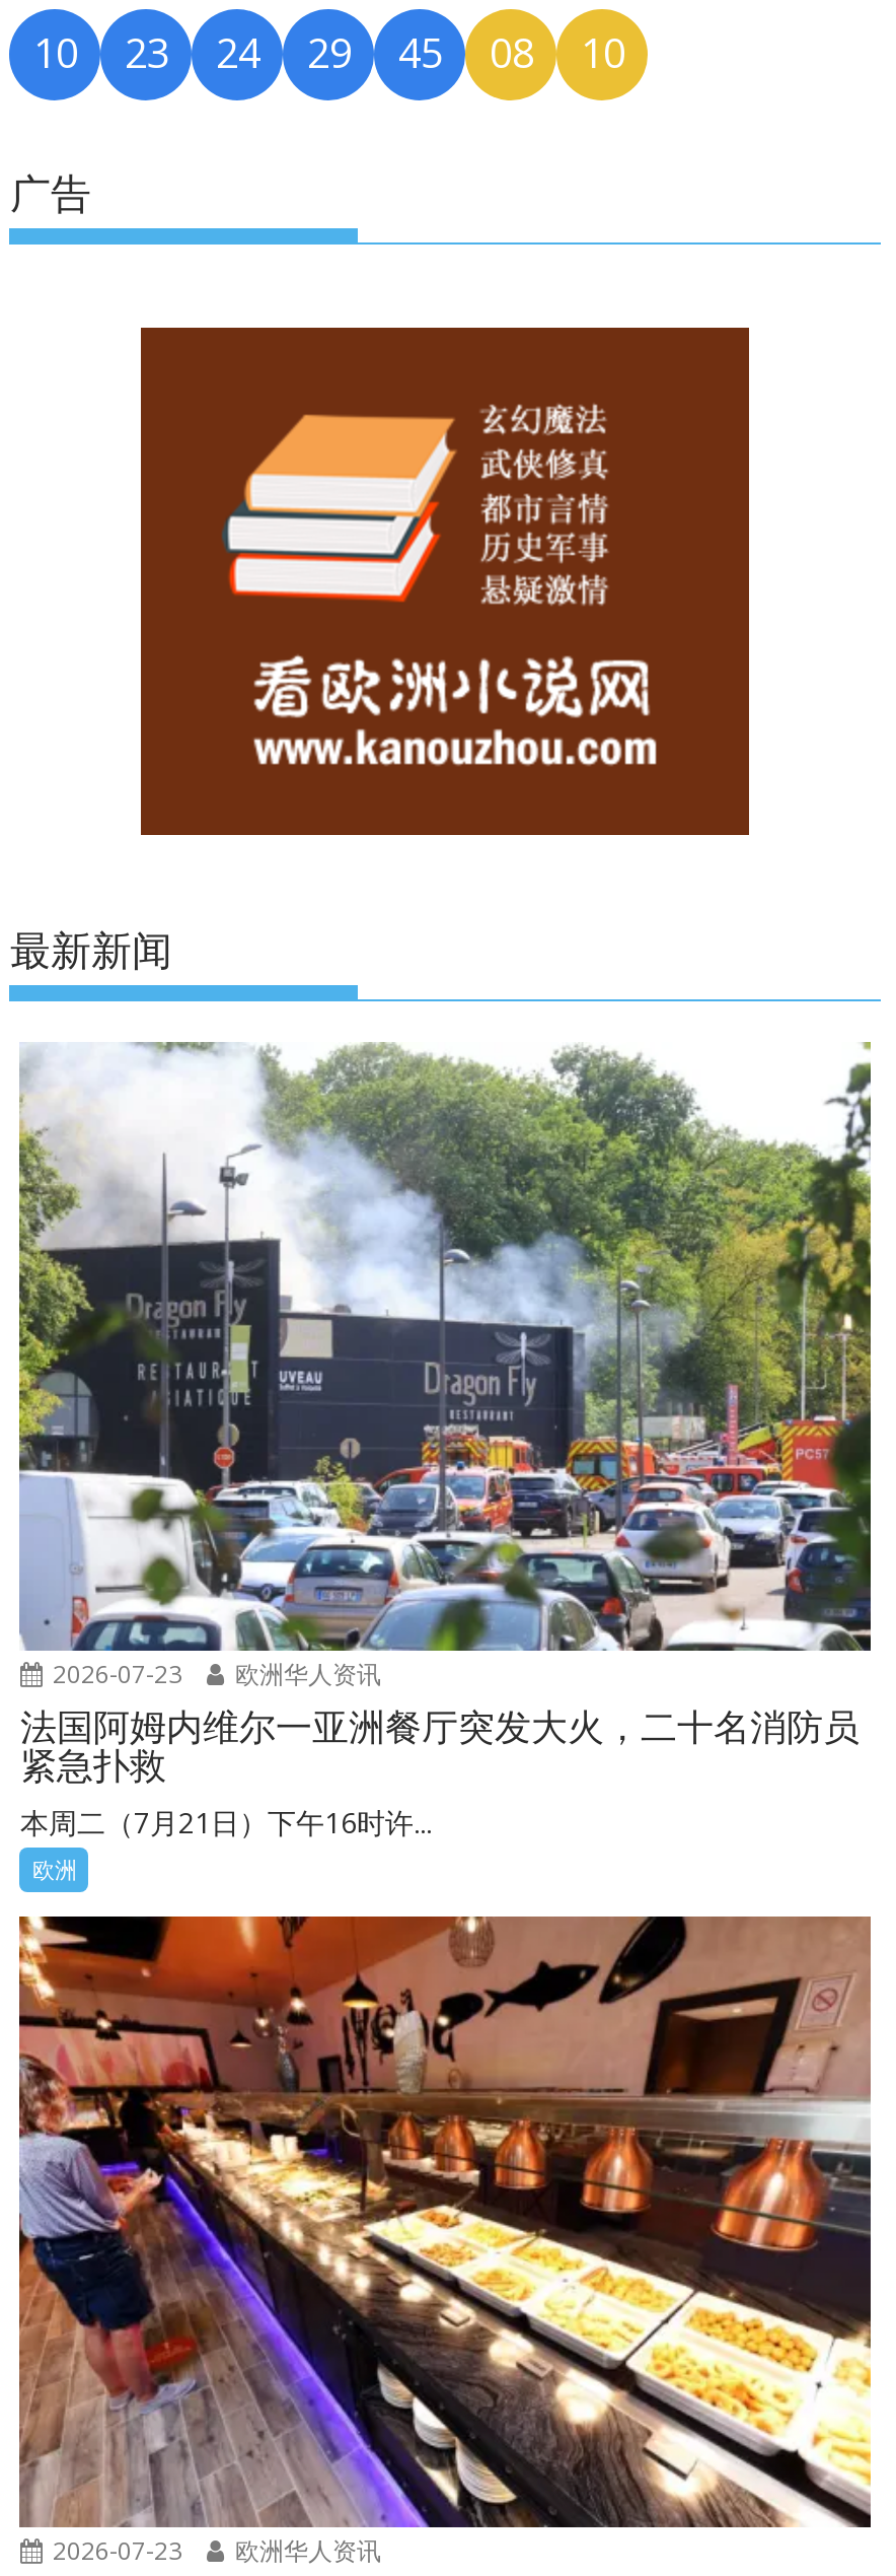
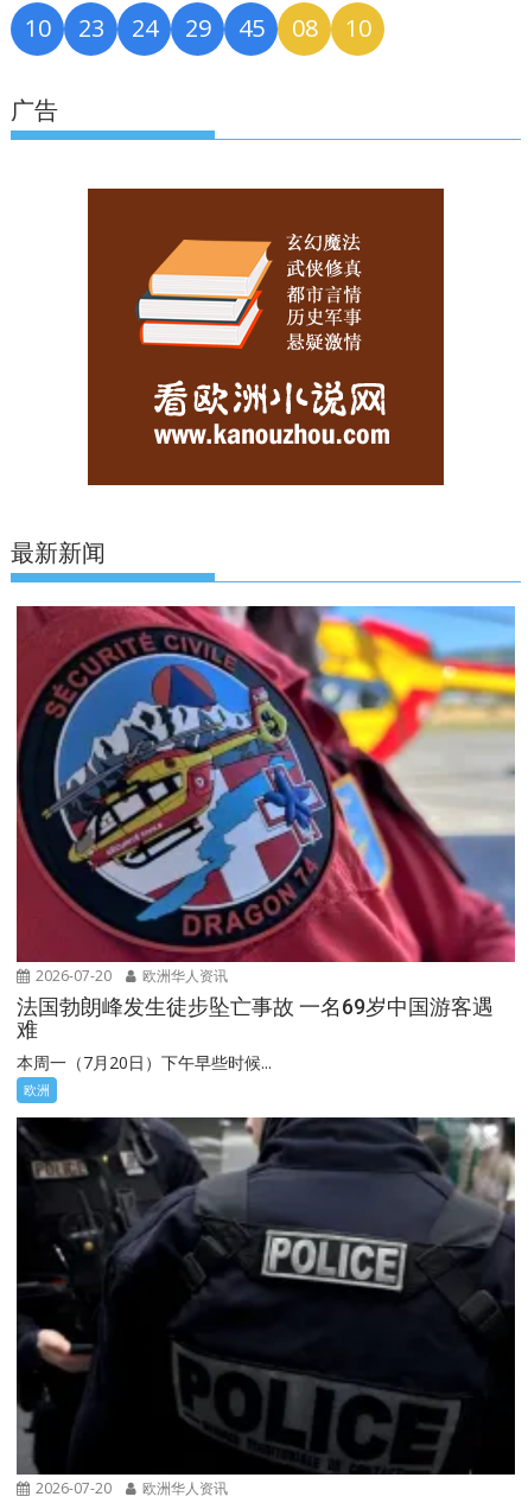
[17,1040,873,1692] [image] | 2026-07-23 欧洲华人资讯 -> [15,605,516,986] [image] | 2026-07-20 欧洲华人资讯
[20,1706,860,1842] 法国阿姆内维尔一亚洲餐厅突发大火，二十名消防员 | 紧急扑救 | 本周二（7月21日）下午16时许... -> [17,994,494,1074] 法国勃朗峰发生徒步坠亡事故 一名69岁中国游客遇 | 难 | 本周一（7月20日）下午早些时候...
[17,1914,873,2567] [image] | 2026-07-23 欧洲华人资讯 -> [15,1116,516,1498] [image] | 2026-07-20 欧洲华人资讯

